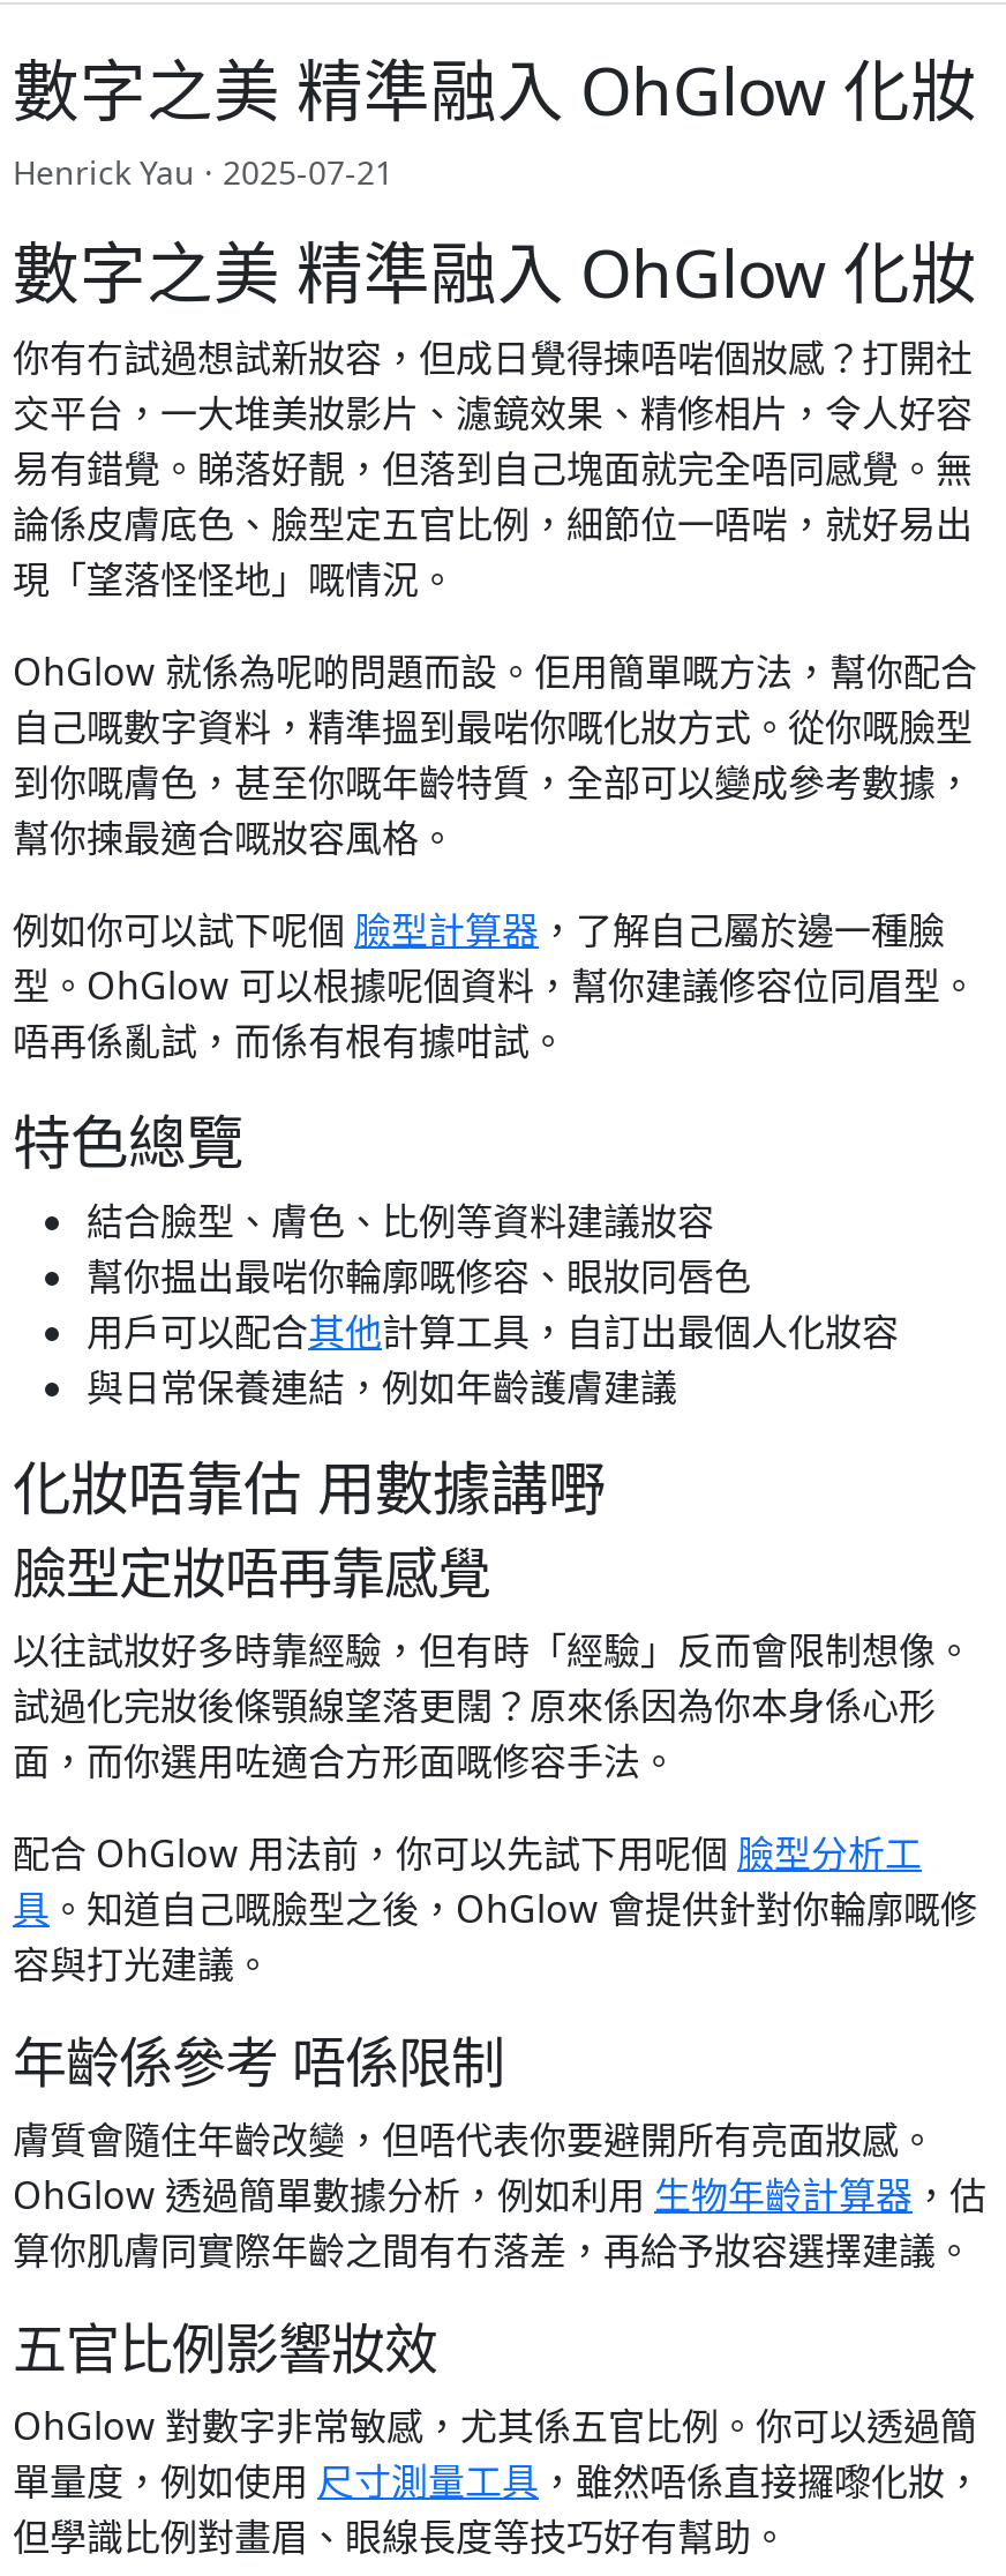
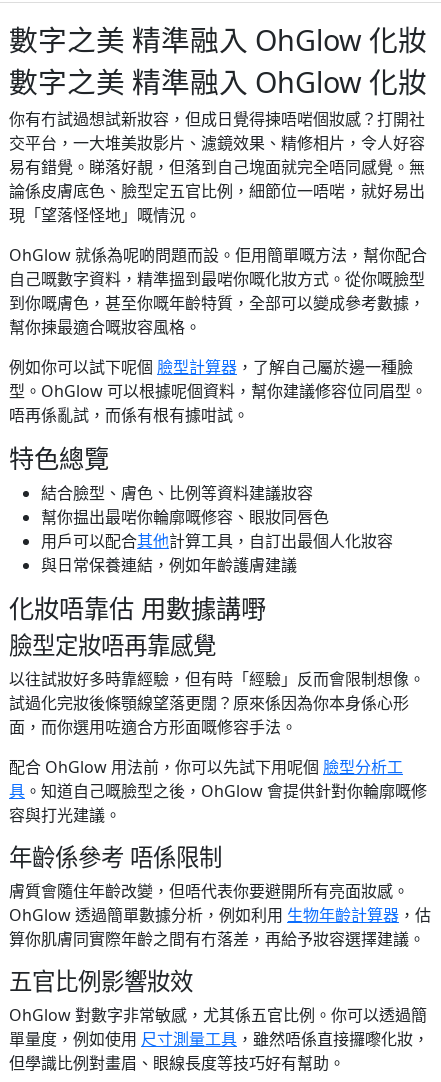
[13,150,393,194] Henrick Yau · 2025-07-21 -> none

